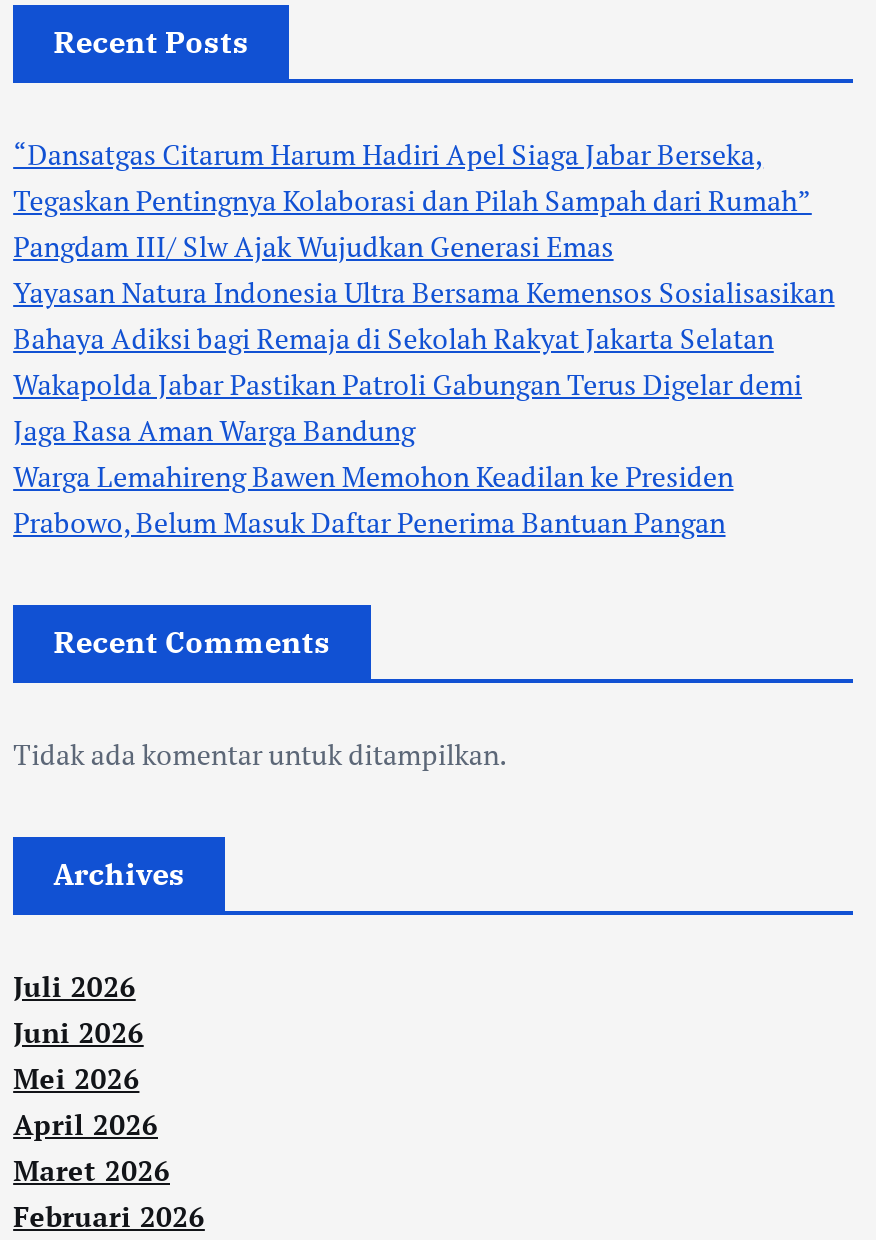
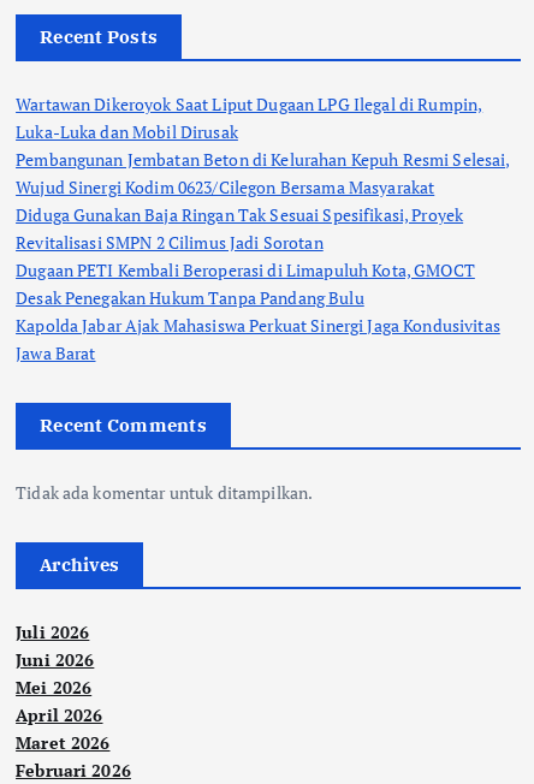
[13,136,835,542] “Dansatgas Citarum Harum Hadiri Apel Siaga Jabar Berseka, | Tegaskan Pentingnya Kolaborasi dan Pilah Sampah dari Rumah” | Pangdam III/ Slw Ajak Wujudkan Generasi Emas | Yayasan Natura Indonesia Ultra Bersama Kemensos Sosialisasikan | Bahaya Adiksi bagi Remaja di Sekolah Rakyat Jakarta Selatan | Wakapolda Jabar Pastikan Patroli Gabungan Terus Digelar demi | Jaga Rasa Aman Warga Bandung | Warga Lemahireng Bawen Memohon Keadilan ke Presiden | Prabowo, Belum Masuk Daftar Penerima Bantuan Pangan -> [16,92,511,364] Wartawan Dikeroyok Saat Liput Dugaan LPG Ilegal di Rumpin, | Luka-Luka dan Mobil Dirusak | Pembangunan Jembatan Beton di Kelurahan Kepuh Resmi Selesai, | Wujud Sinergi Kodim 0623/Cilegon Bersama Masyarakat | Diduga Gunakan Baja Ringan Tak Sesuai Spesifikasi, Proyek | Revitalisasi SMPN 2 Cilimus Jadi Sorotan | Dugaan PETI Kembali Beroperasi di Limapuluh Kota, GMOCT | Desak Penegakan Hukum Tanpa Pandang Bulu | Kapolda Jabar Ajak Mahasiswa Perkuat Sinergi Jaga Kondusivitas | Jawa Barat

